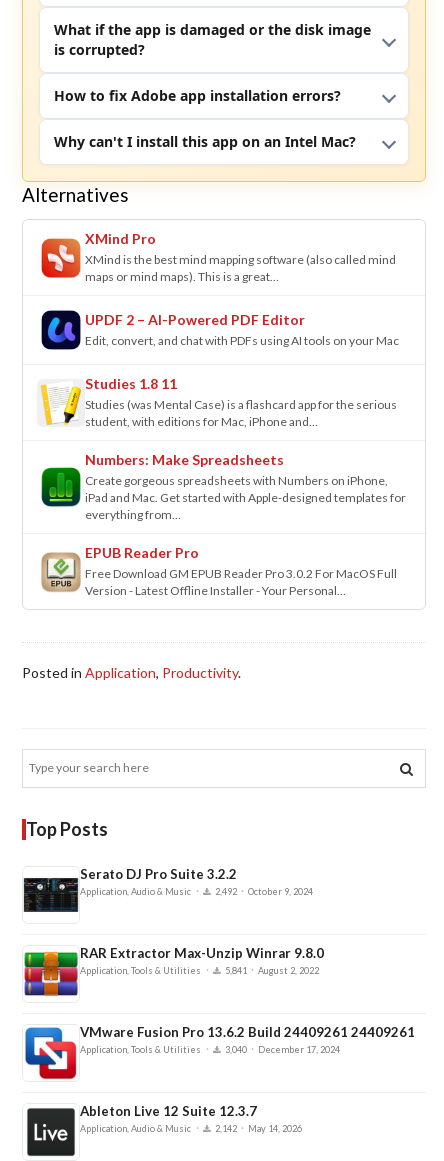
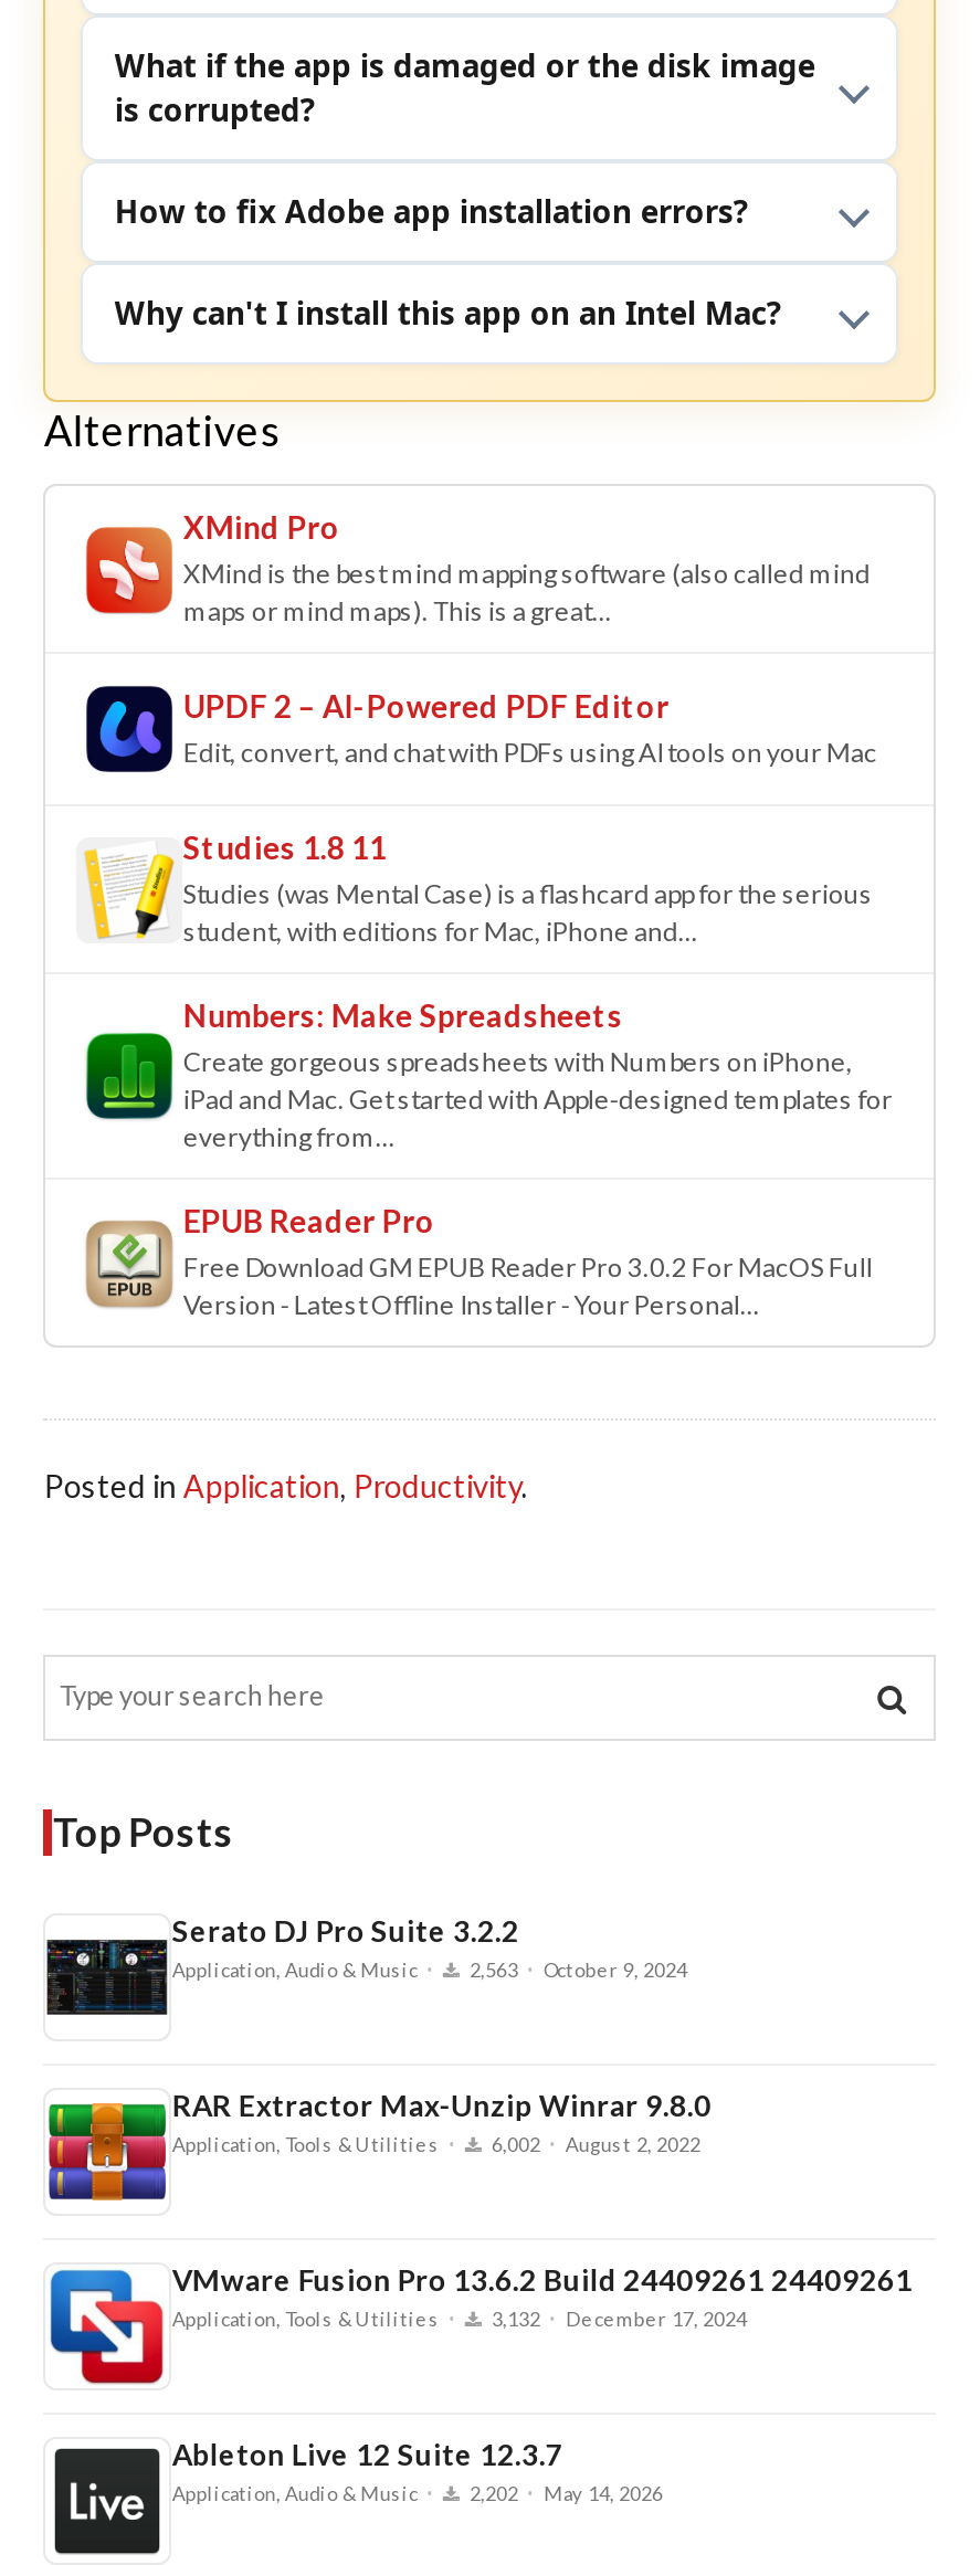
[80,884,313,897] Application, Audio & Music · 2,492 · October 9, 2024 -> [172,1954,687,1983] Application, Audio & Music · 2,563 · October 9, 2024
[80,963,319,976] Application, Tools & Utilities · 5,841 · August 2, 2022 -> [172,2128,700,2157] Application, Tools & Utilities · 6,002 · August 2, 2022
[80,1042,340,1055] Application, Tools & Utilities · 3,040 · December 17, 2024 -> [172,2303,746,2332] Application, Tools & Utilities · 3,132 · December 17, 2024
[80,1121,302,1134] Application, Audio & Music · 2,142 · May 14, 2026 -> [172,2478,662,2506] Application, Audio & Music · 2,202 · May 14, 2026

